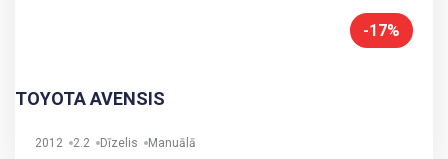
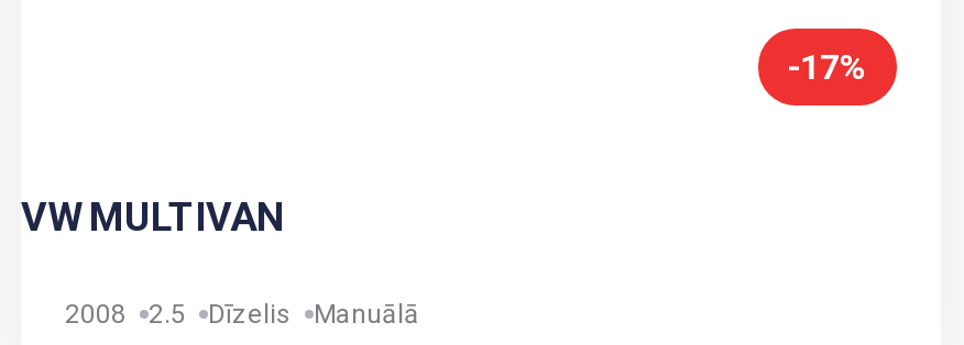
[15,88,165,109] TOYOTA AVENSIS -> [21,192,285,239] VW MULTIVAN
[35,136,90,150] 2012 | 2.2 -> [65,298,186,329] 2008 | 2.5

